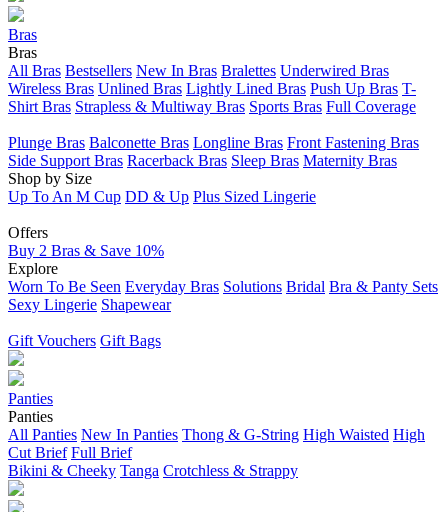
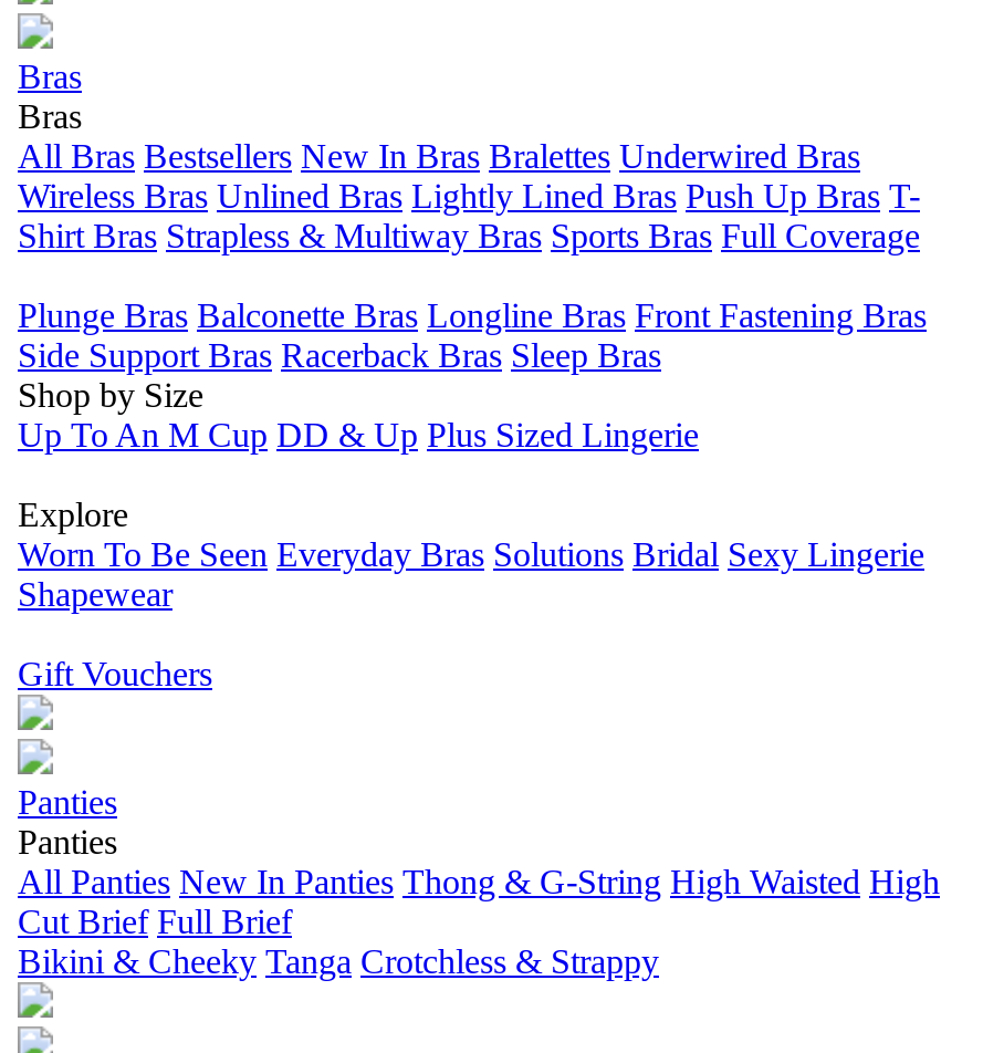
[8,152,397,169] Side Support Bras Racerback Bras Sleep Bras Maternity Bras -> [18,336,661,374] Side Support Bras Racerback Bras Sleep Bras
[8,224,164,259] Offers | Buy 2 Bras & Save 10% -> none
[8,278,438,313] Worn To Be Seen Everyday Bras Solutions Bridal Bra & Panty Sets | Sexy Lingerie Shapewear -> [18,535,924,613] Worn To Be Seen Everyday Bras Solutions Bridal Sexy Lingerie | Shapewear
[8,332,161,349] Gift Vouchers Gift Bags -> [18,655,212,692] Gift Vouchers

